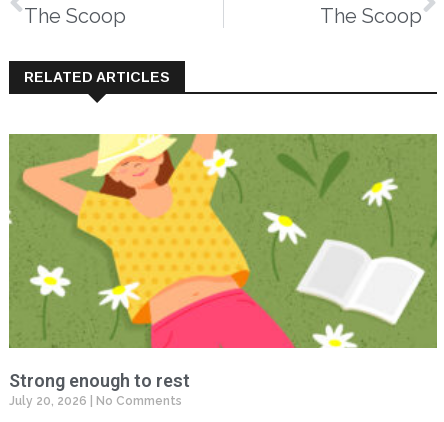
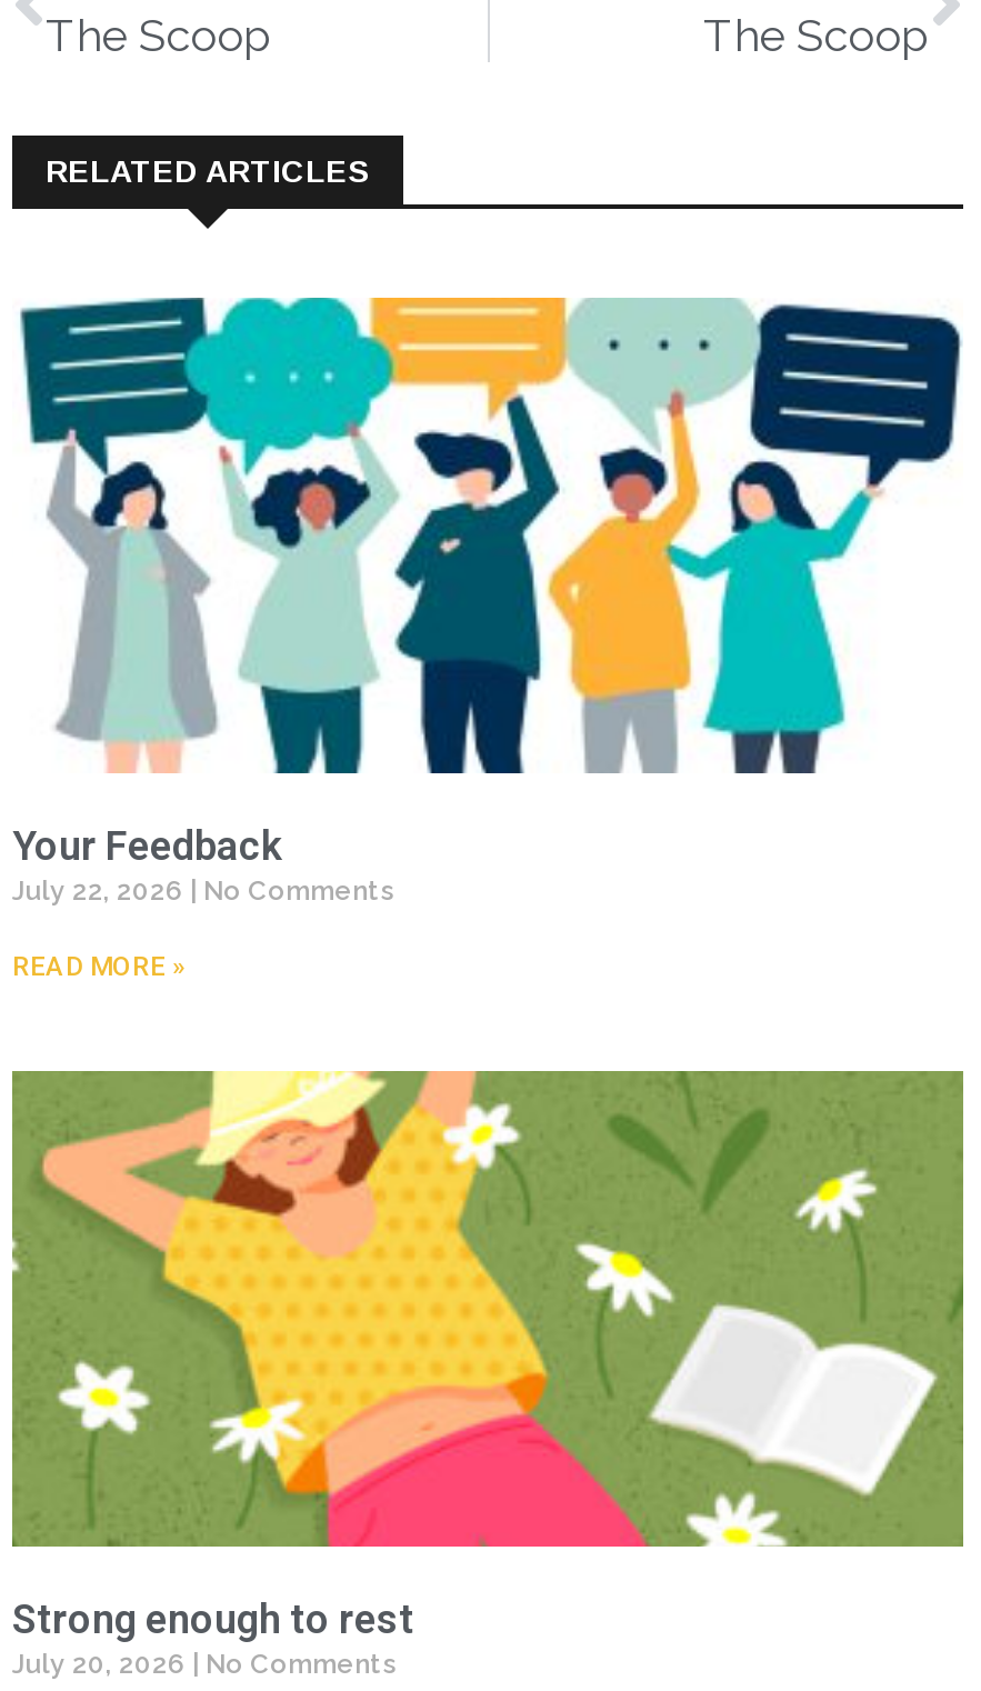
none -> [12,296,961,981] [image] | Your Feedback | July 22, 2026 No Comments | READ MORE »

